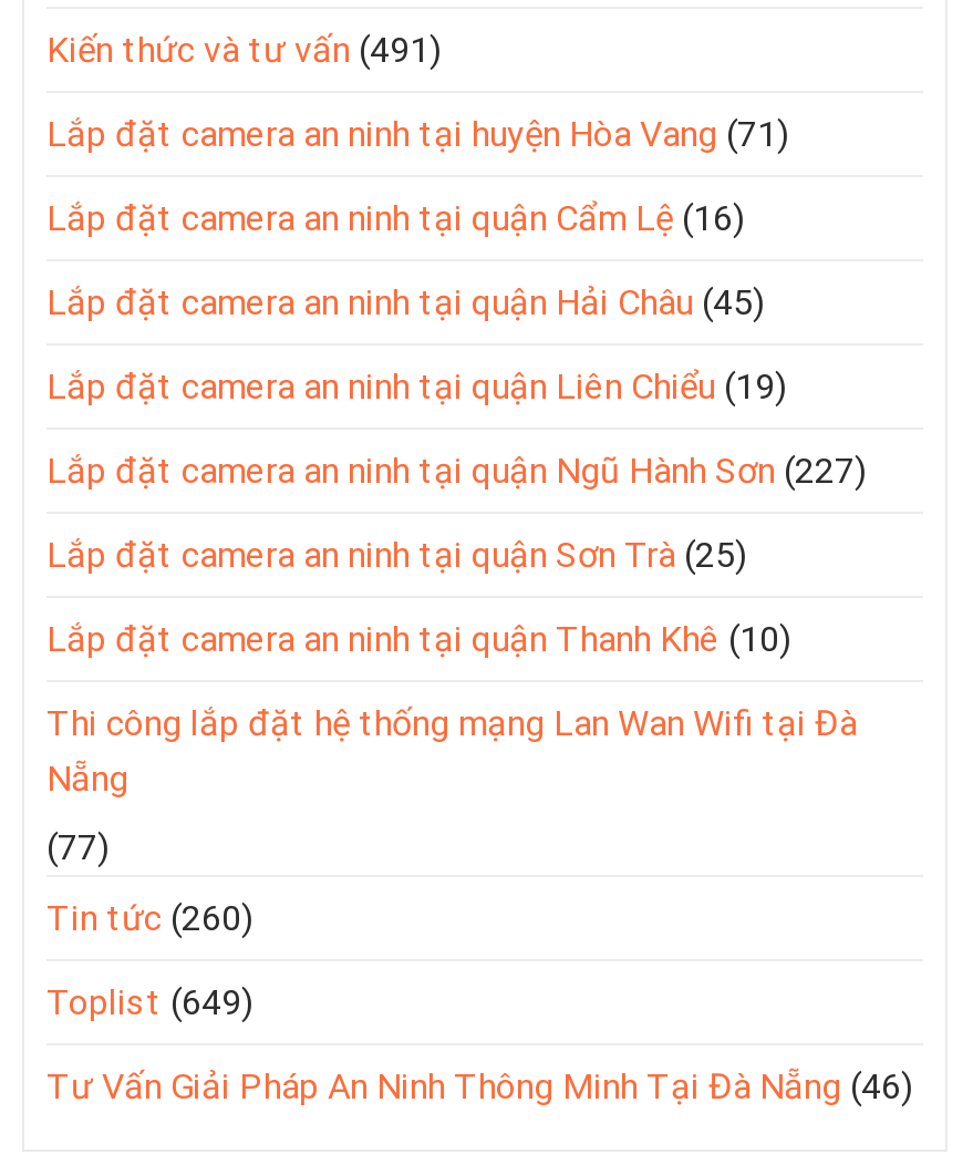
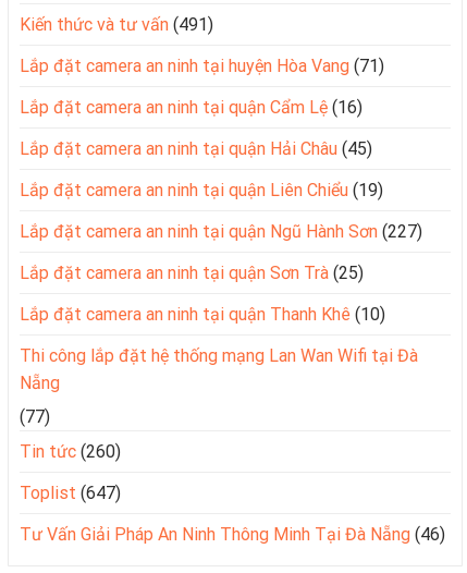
[46,980,252,1022] Toplist (649) -> [20,482,121,503] Toplist (647)

